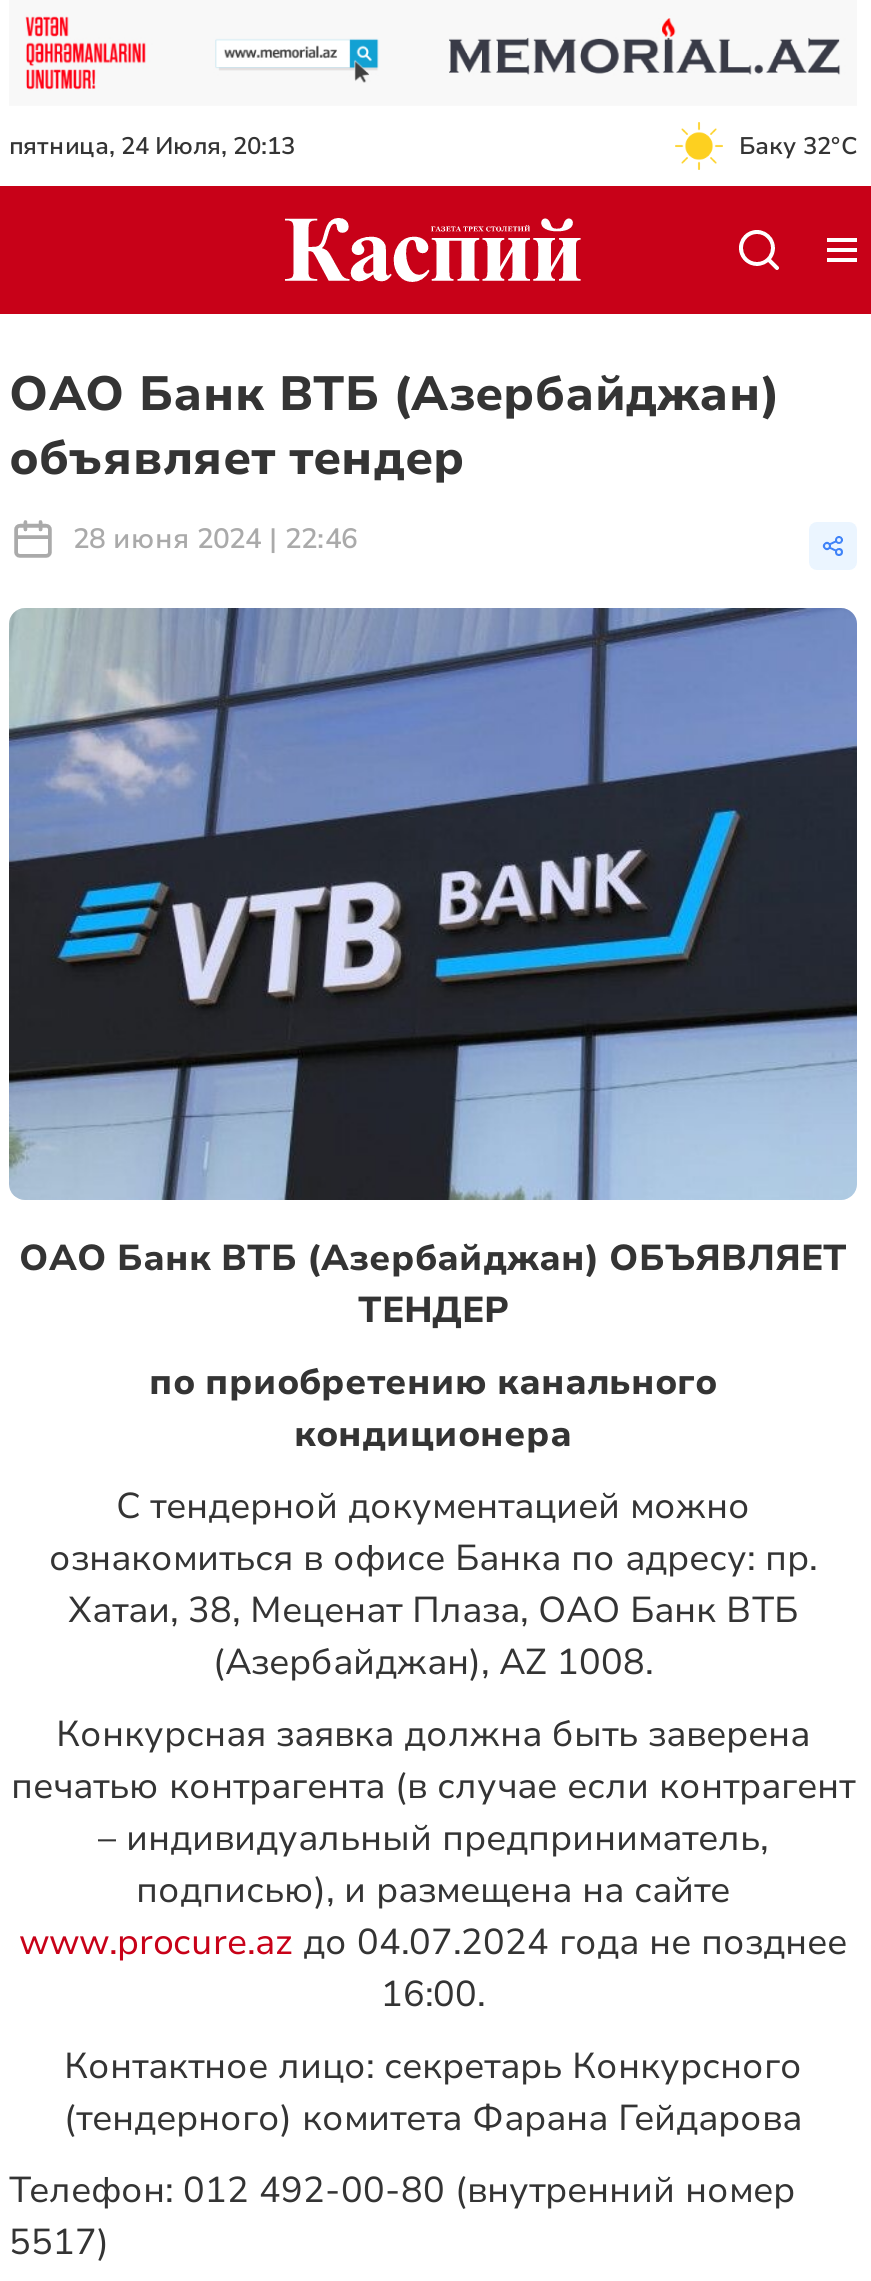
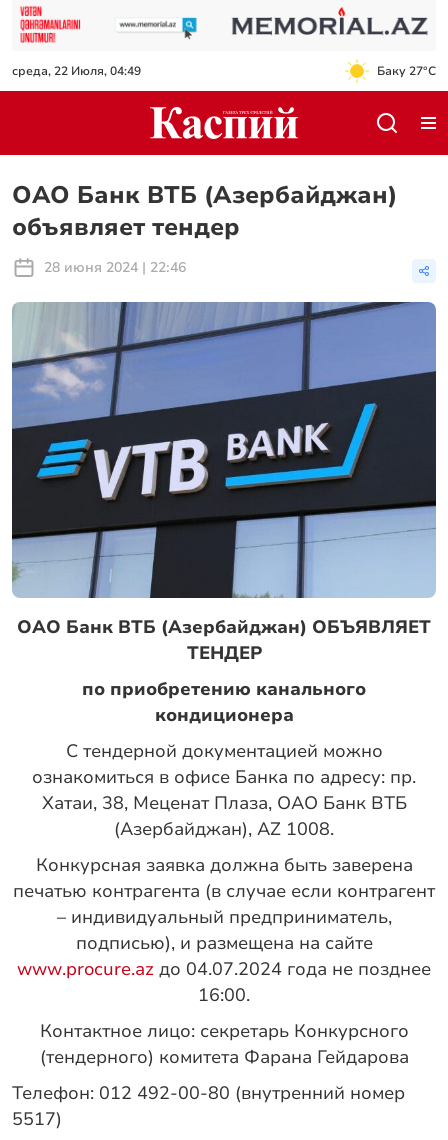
[9,130,295,162] пятница, 24 Июля, 20:13 -> [12,63,141,79] среда, 22 Июля, 04:49
[739,130,857,162] Баку 32°C -> [377,63,436,79] Баку 27°C

